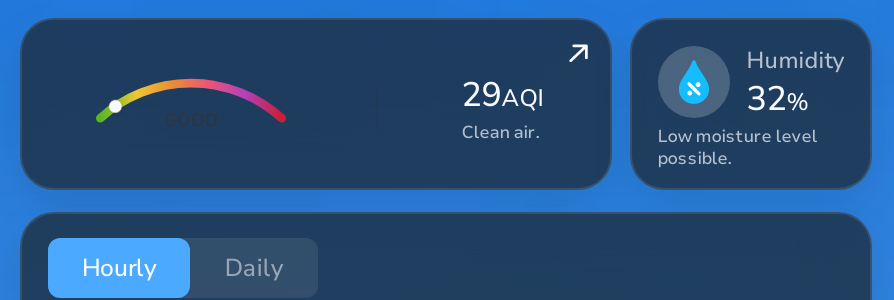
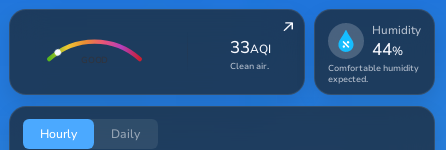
[461,72,543,118] 29AQI -> [230,36,271,59] 33AQI
[657,76,817,169] 32% | Low moisture level | possible. -> [328,38,419,85] 44% | Comfortable humidity | expected.

